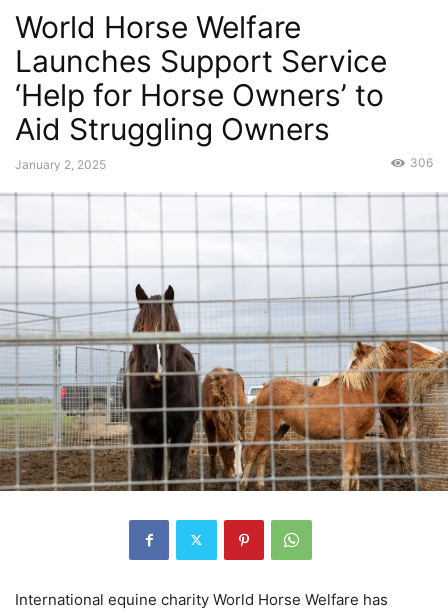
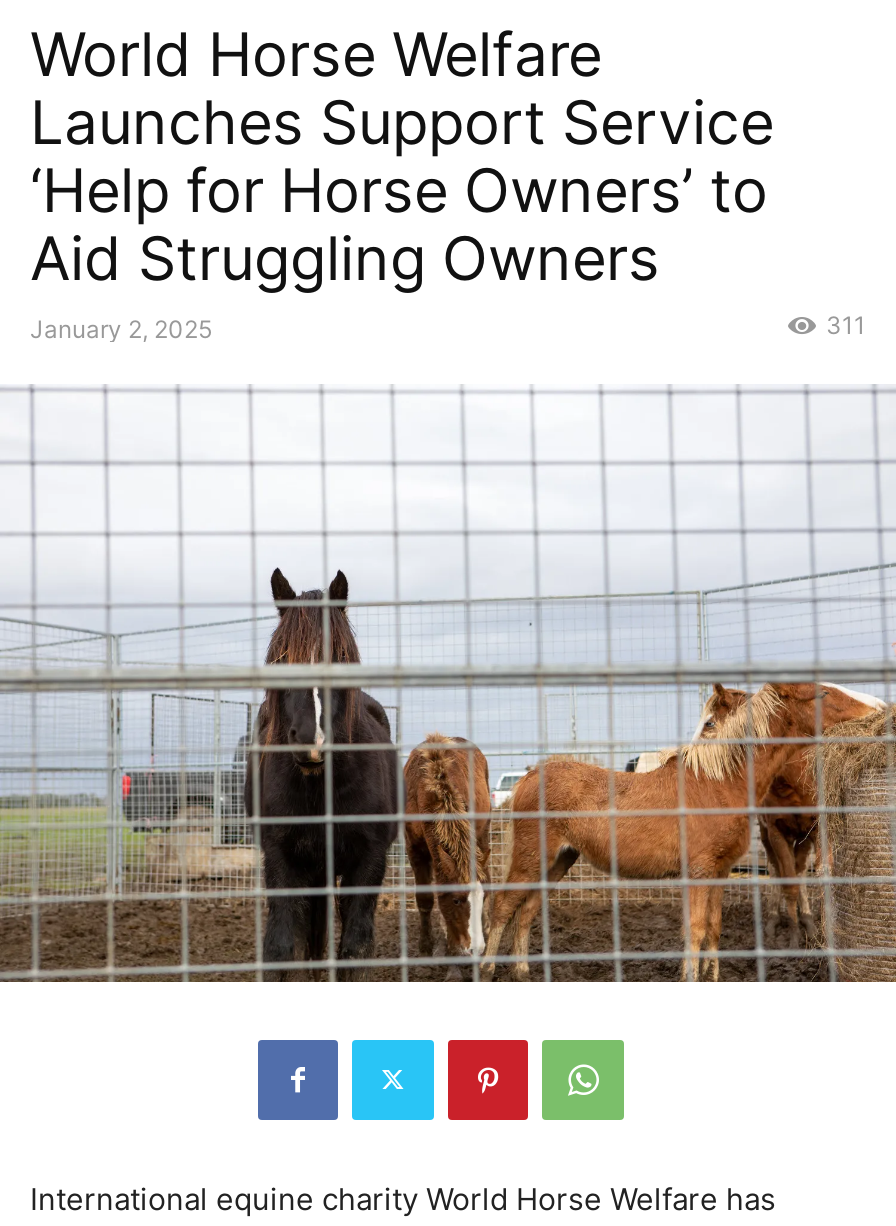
[410,155,433,170] 306 -> [826,310,866,340] 311

